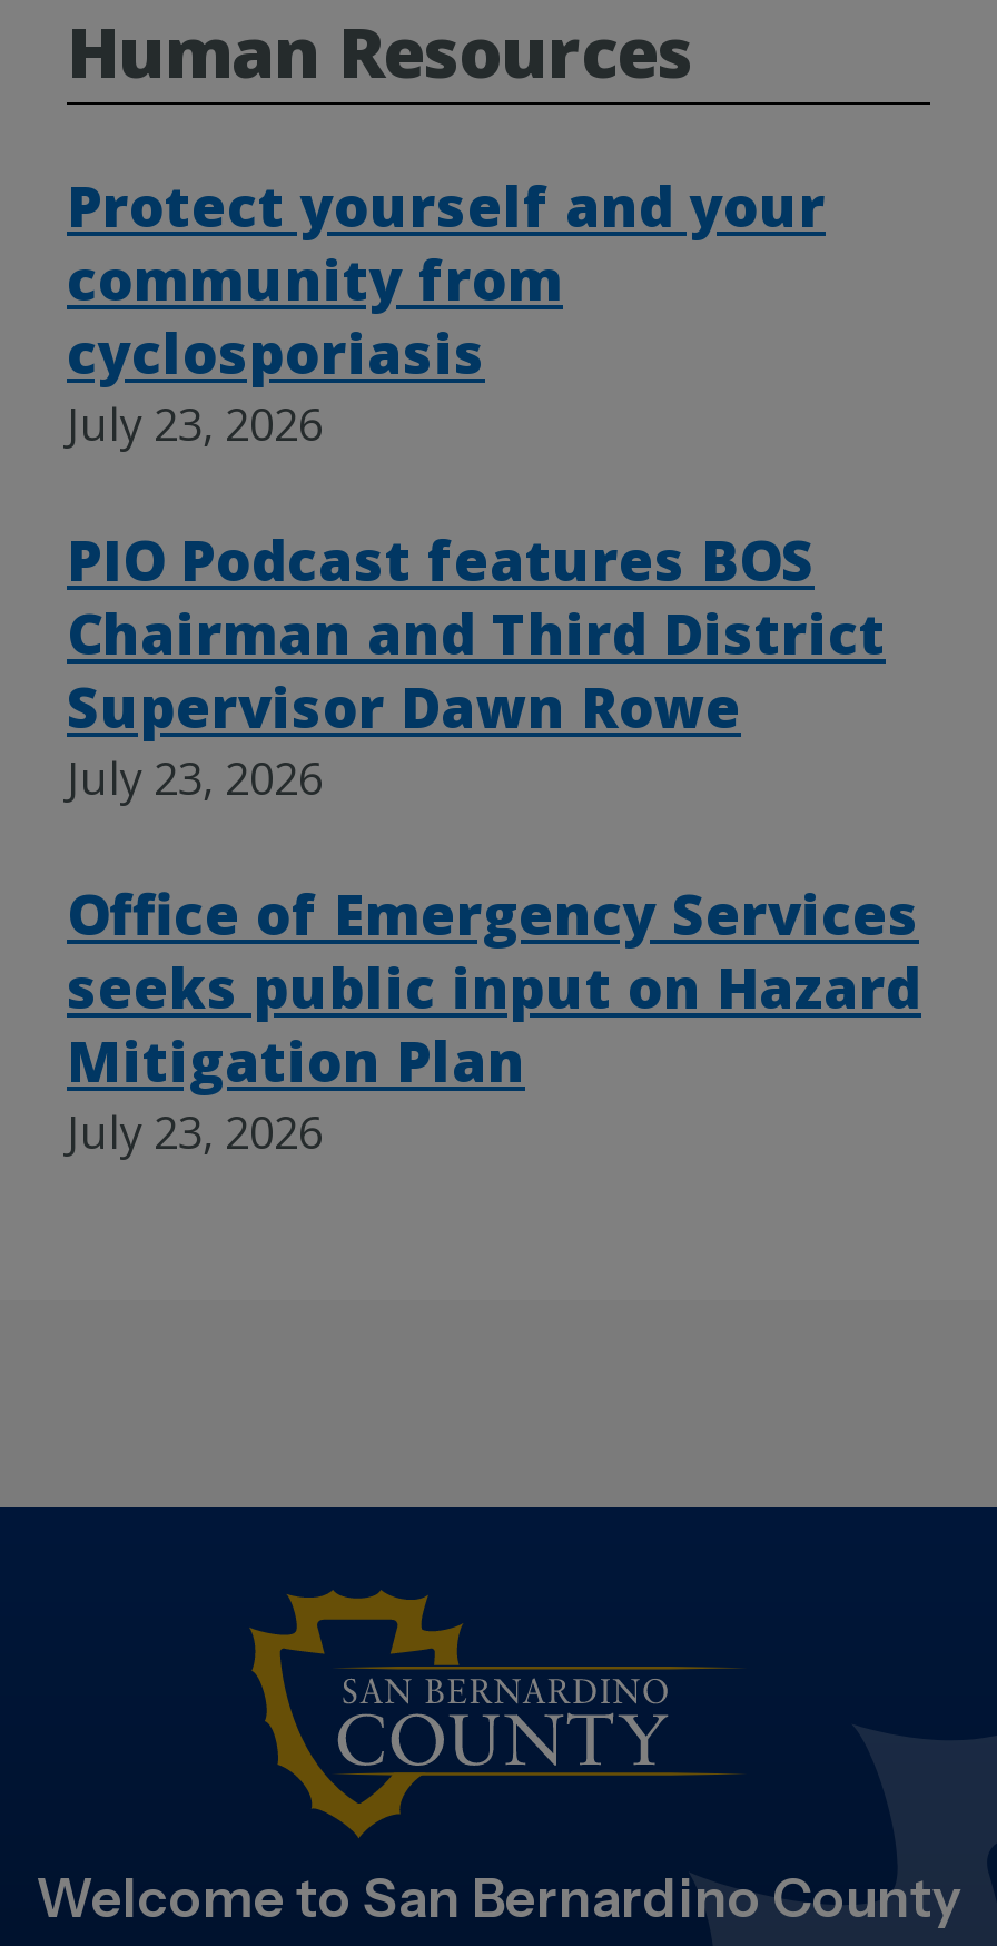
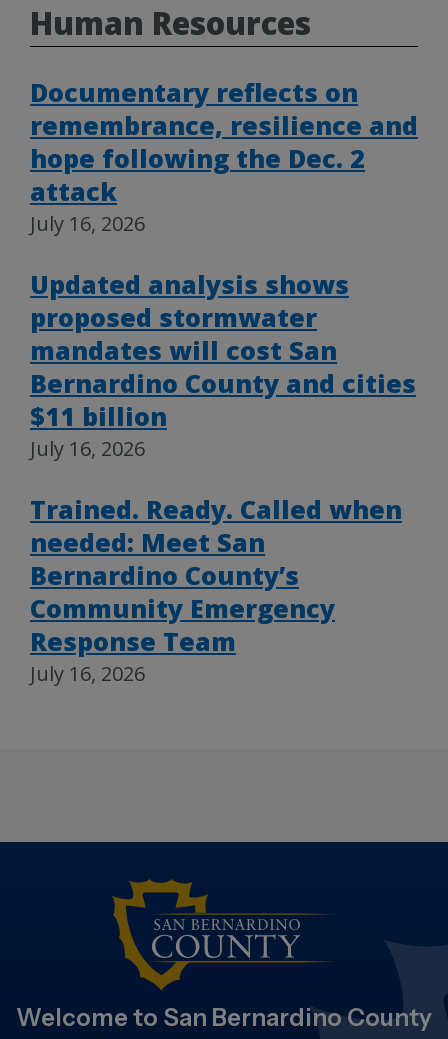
[67,166,826,454] Protect yourself and your | community from | cyclosporiasis | July 23, 2026 -> [30,75,418,237] Documentary reflects on | remembrance, resilience and | hope following the Dec. 2 | attack | July 16, 2026
[67,520,886,808] PIO Podcast features BOS | Chairman and Third District | Supervisor Dawn Rowe | July 23, 2026 -> [30,267,416,462] Updated analysis shows | proposed stormwater | mandates will cost San | Bernardino County and cities | $11 billion | July 16, 2026
[67,874,921,1162] Office of Emergency Services | seeks public input on Hazard | Mitigation Plan | July 23, 2026 -> [30,492,402,687] Trained. Ready. Called when | needed: Meet San | Bernardino County’s | Community Emergency | Response Team | July 16, 2026

